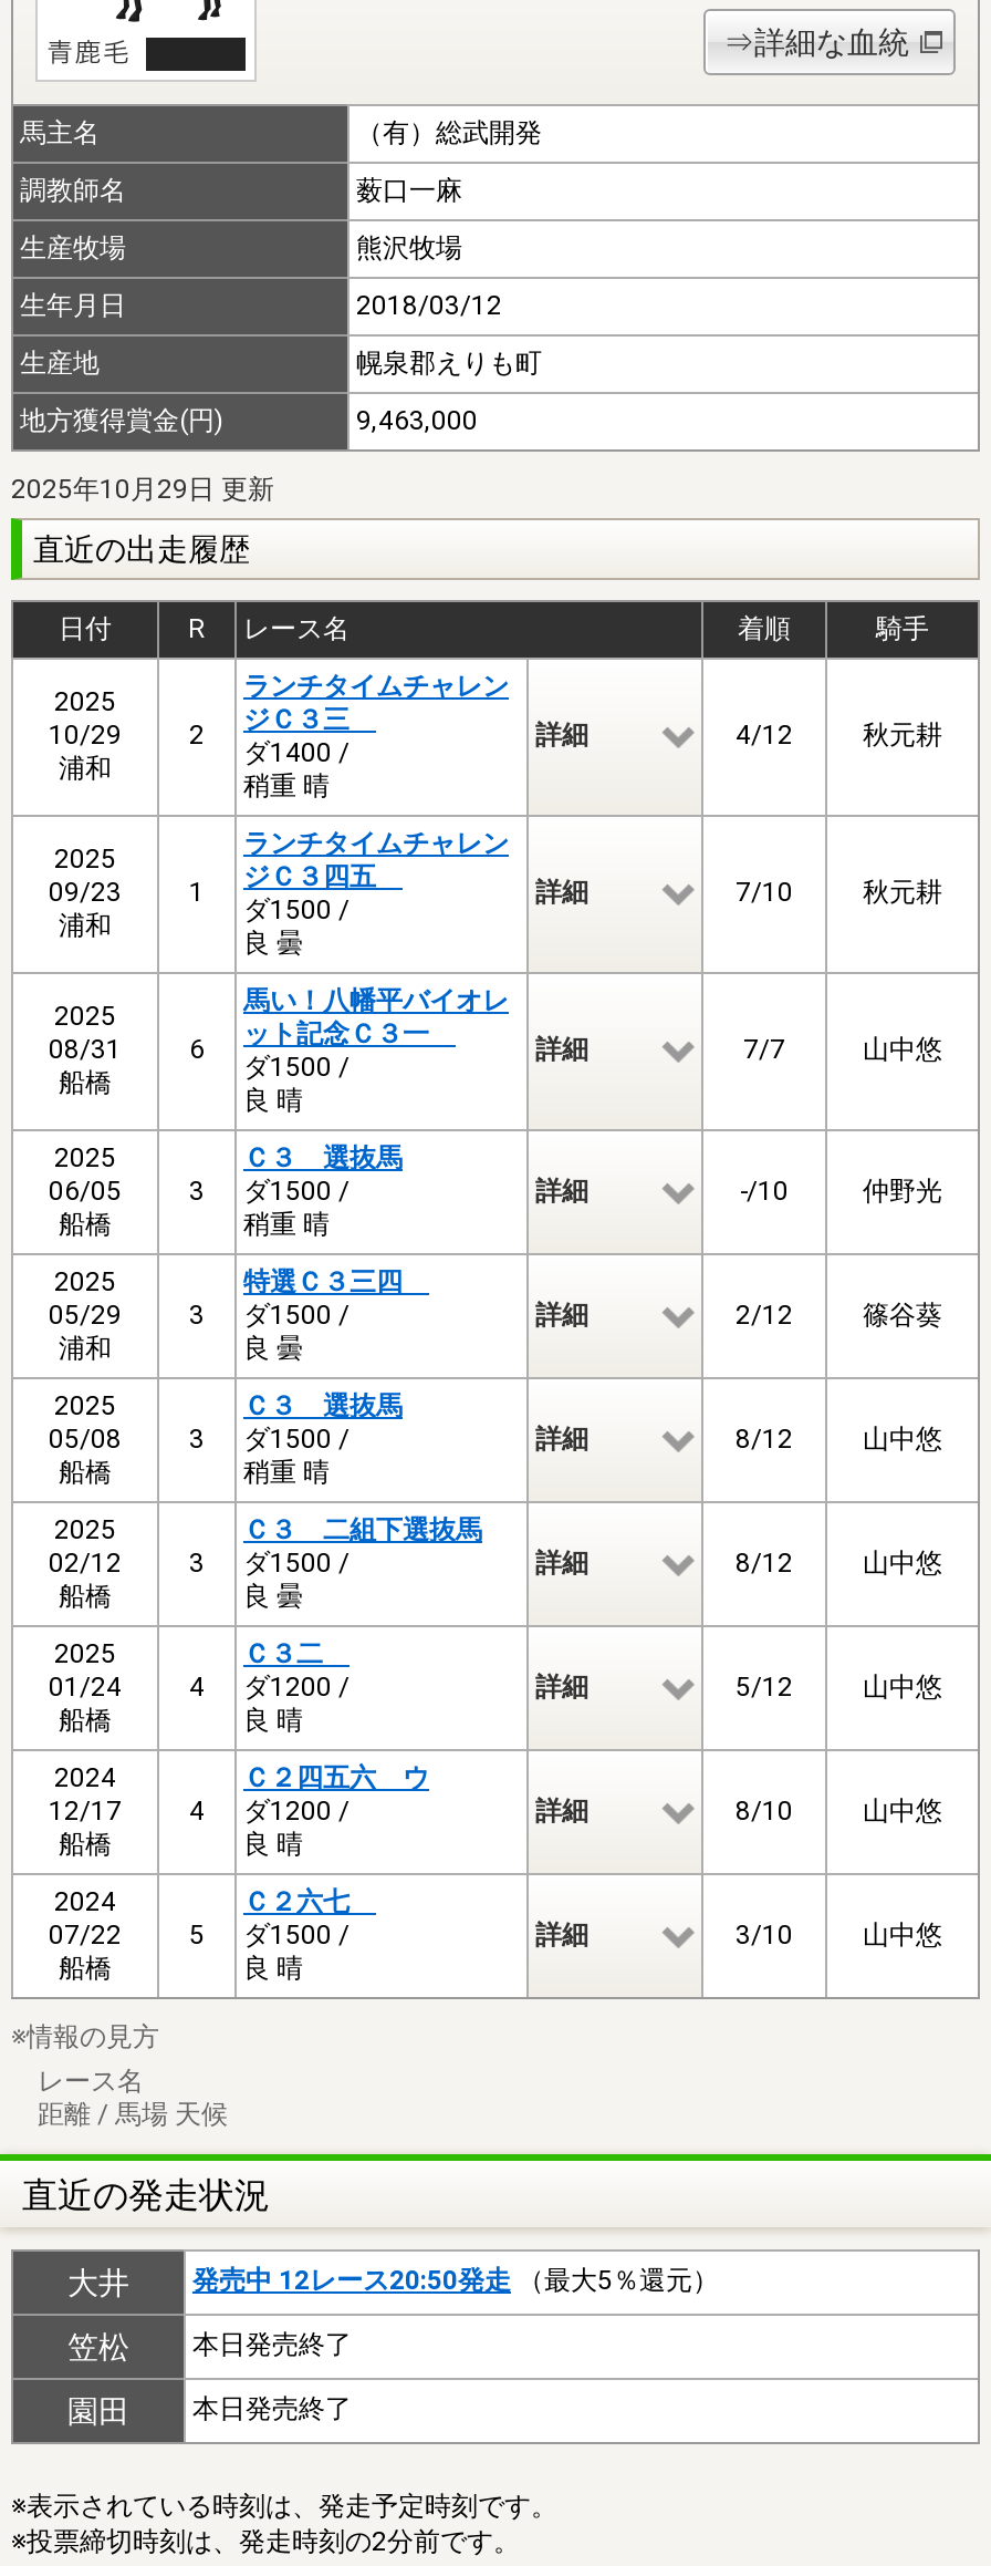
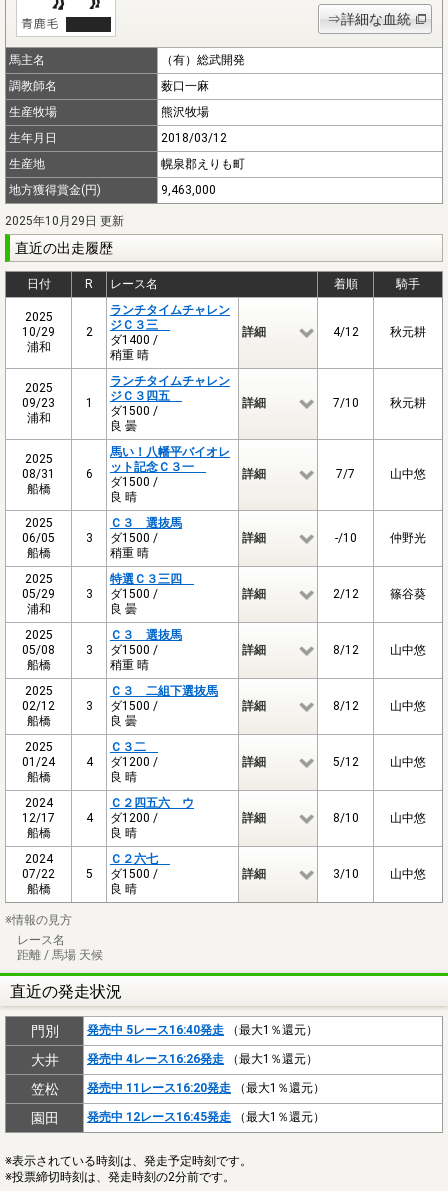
none -> [30,1023,318,1039] 門別 | 発売中 5レース16:40発走（最大1％還元）
[192,2264,719,2295] 発売中 12レース20:50発走（最大5％還元） -> [87,1052,318,1066] 発売中 4レース16:26発走（最大1％還元）
[192,2329,352,2360] 本日発売終了 -> [87,1081,325,1095] 発売中 11レース16:20発走（最大1％還元）
[192,2393,352,2424] 本日発売終了 -> [87,1110,325,1124] 発売中 12レース16:45発走（最大1％還元）

